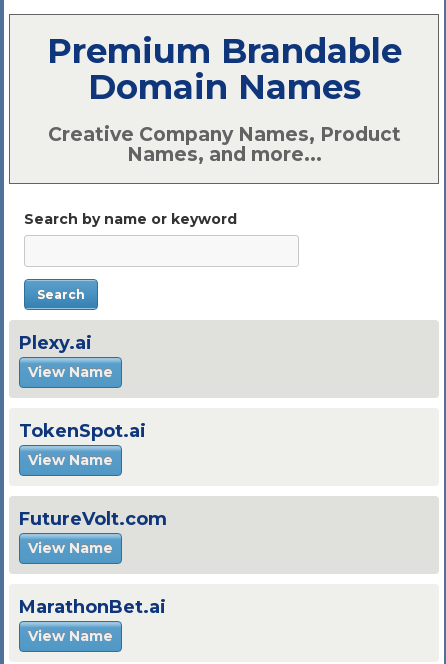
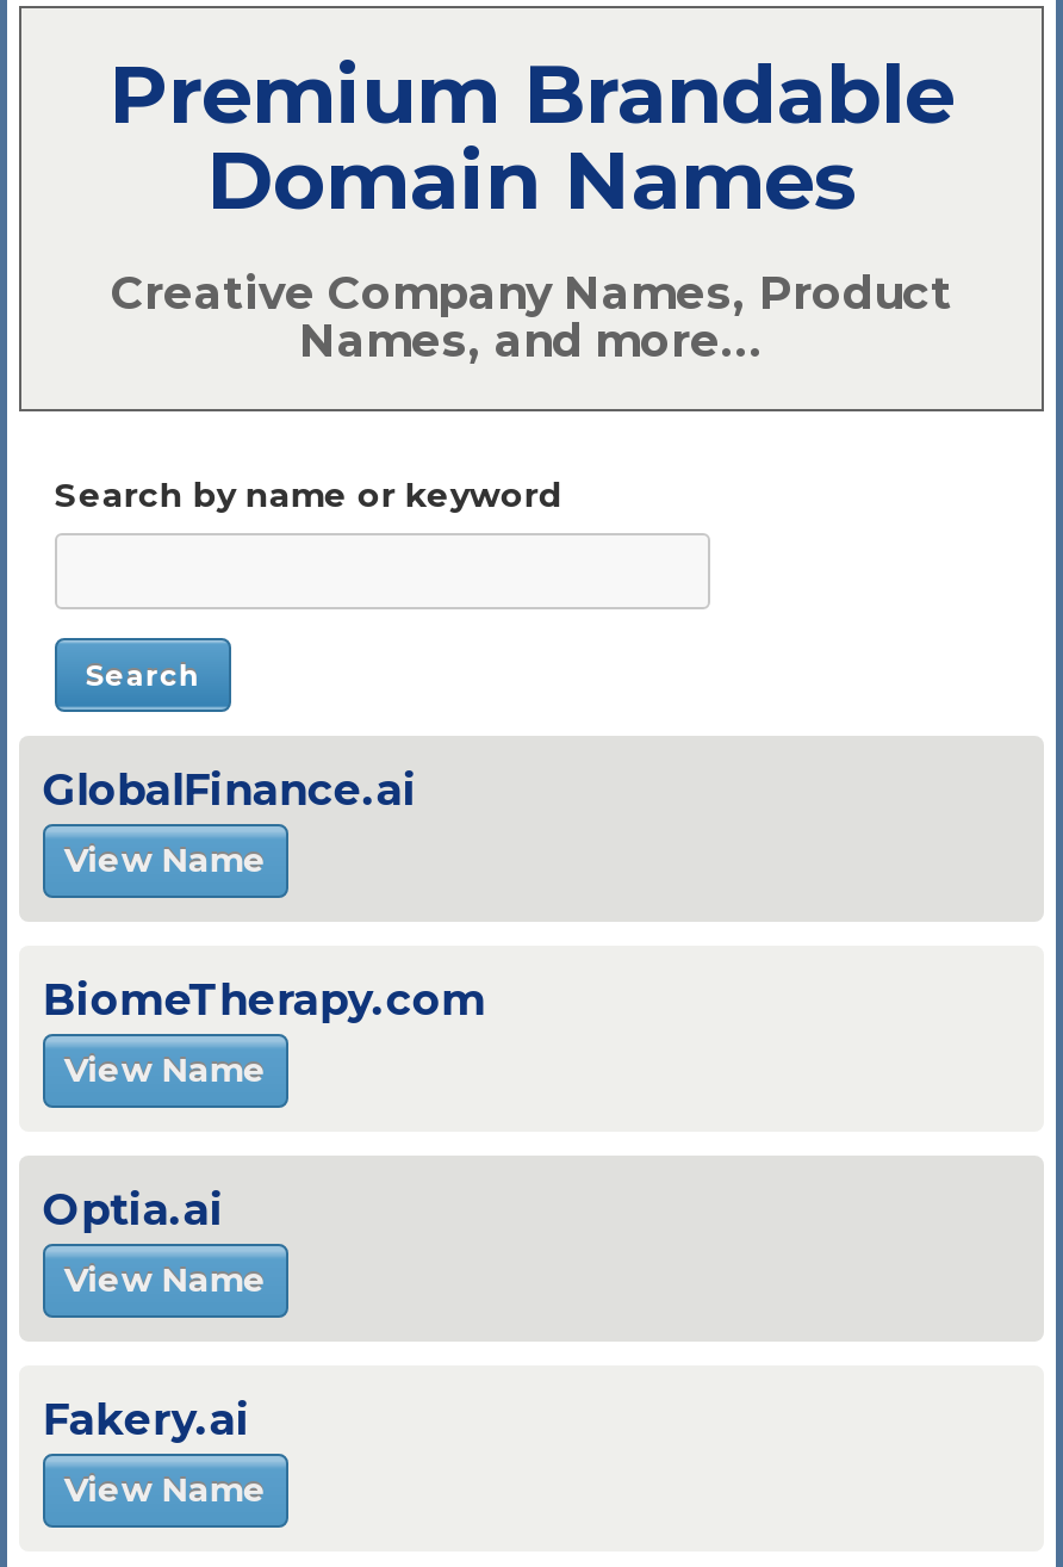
[19,332,92,354] Plexy.ai -> [43,764,417,817] GlobalFinance.ai
[19,420,146,442] TokenSpot.ai -> [43,974,486,1027] BiomeTherapy.com
[19,508,167,530] FutureVolt.com -> [43,1184,224,1237] Optia.ai
[19,596,166,618] MarathonBet.ai -> [43,1394,250,1447] Fakery.ai

